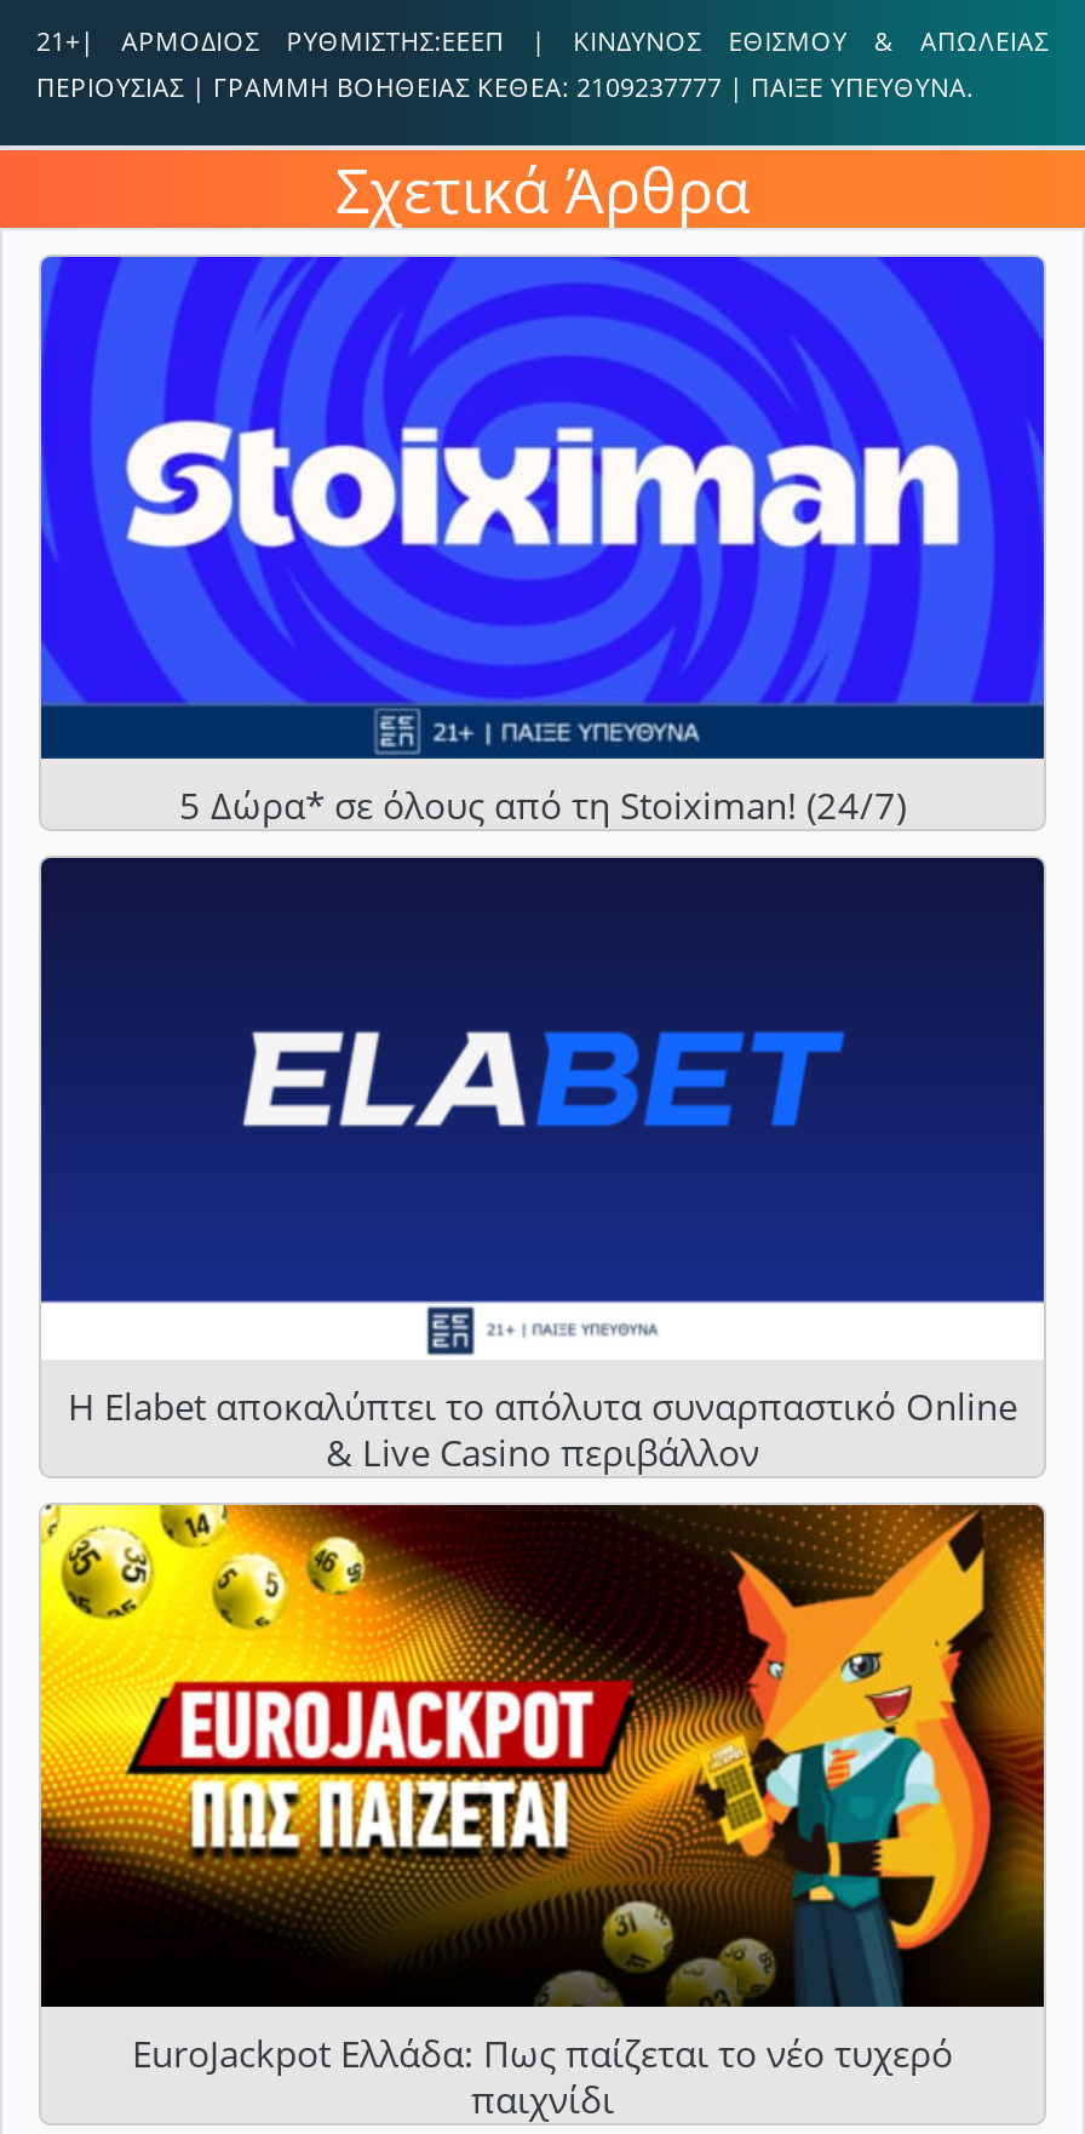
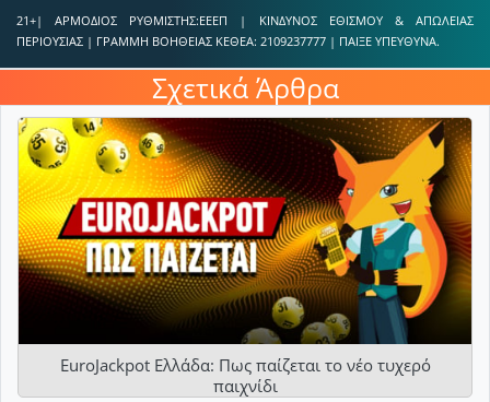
[39,254,1046,829] [image] | 5 Δώρα* σε όλους από τη Stoiximan! (24/7) -> none
[39,856,1046,1476] [image] | Η Elabet αποκαλύπτει το απόλυτα συναρπαστικό Online | & Live Casino περιβάλλον -> none

